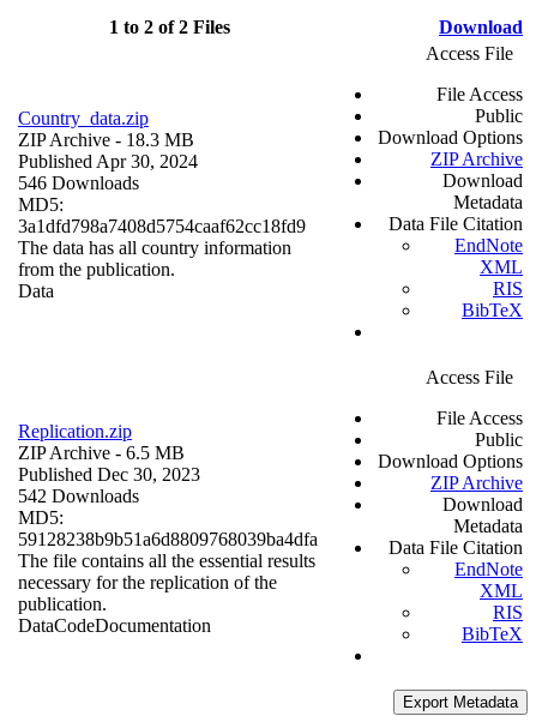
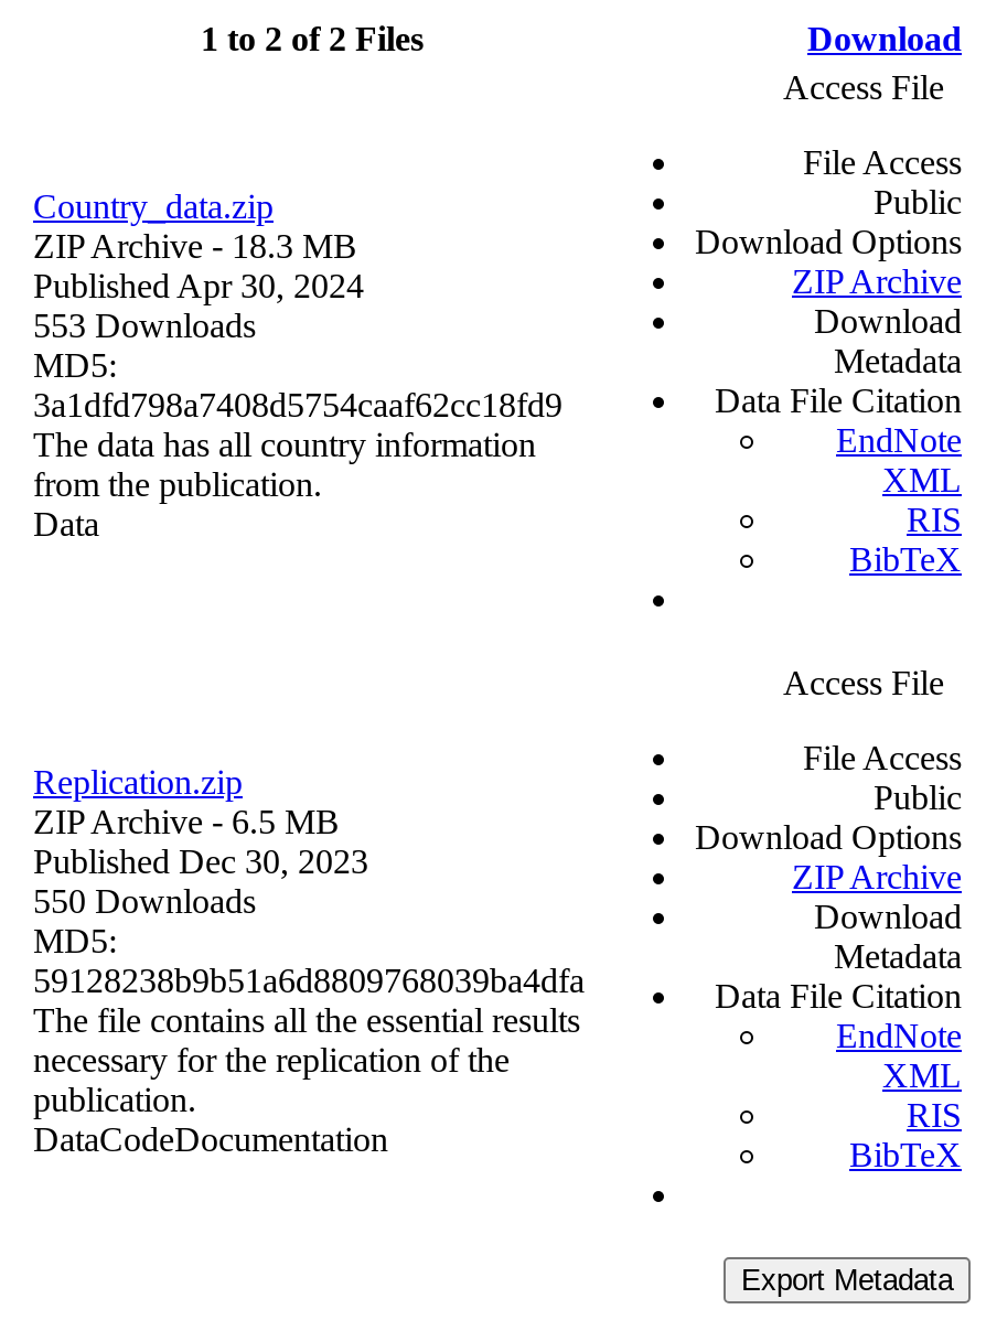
[18,173,139,193] 546 Downloads -> [33,307,256,345] 553 Downloads
[18,486,139,506] 542 Downloads -> [33,883,256,920] 550 Downloads

